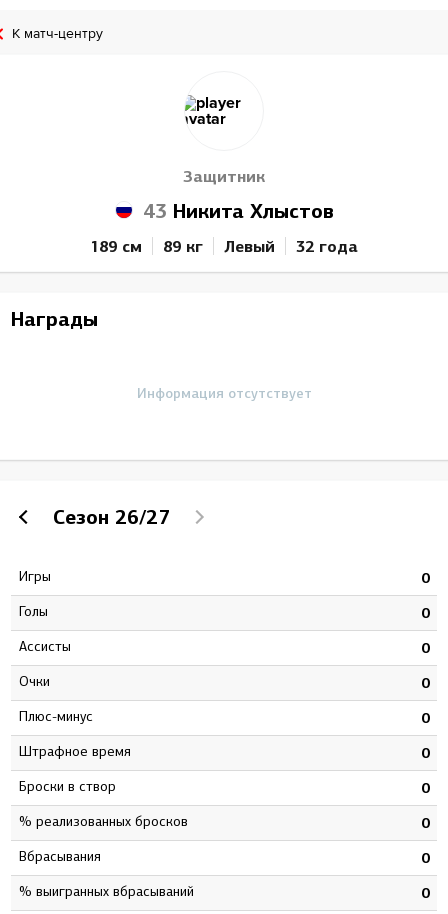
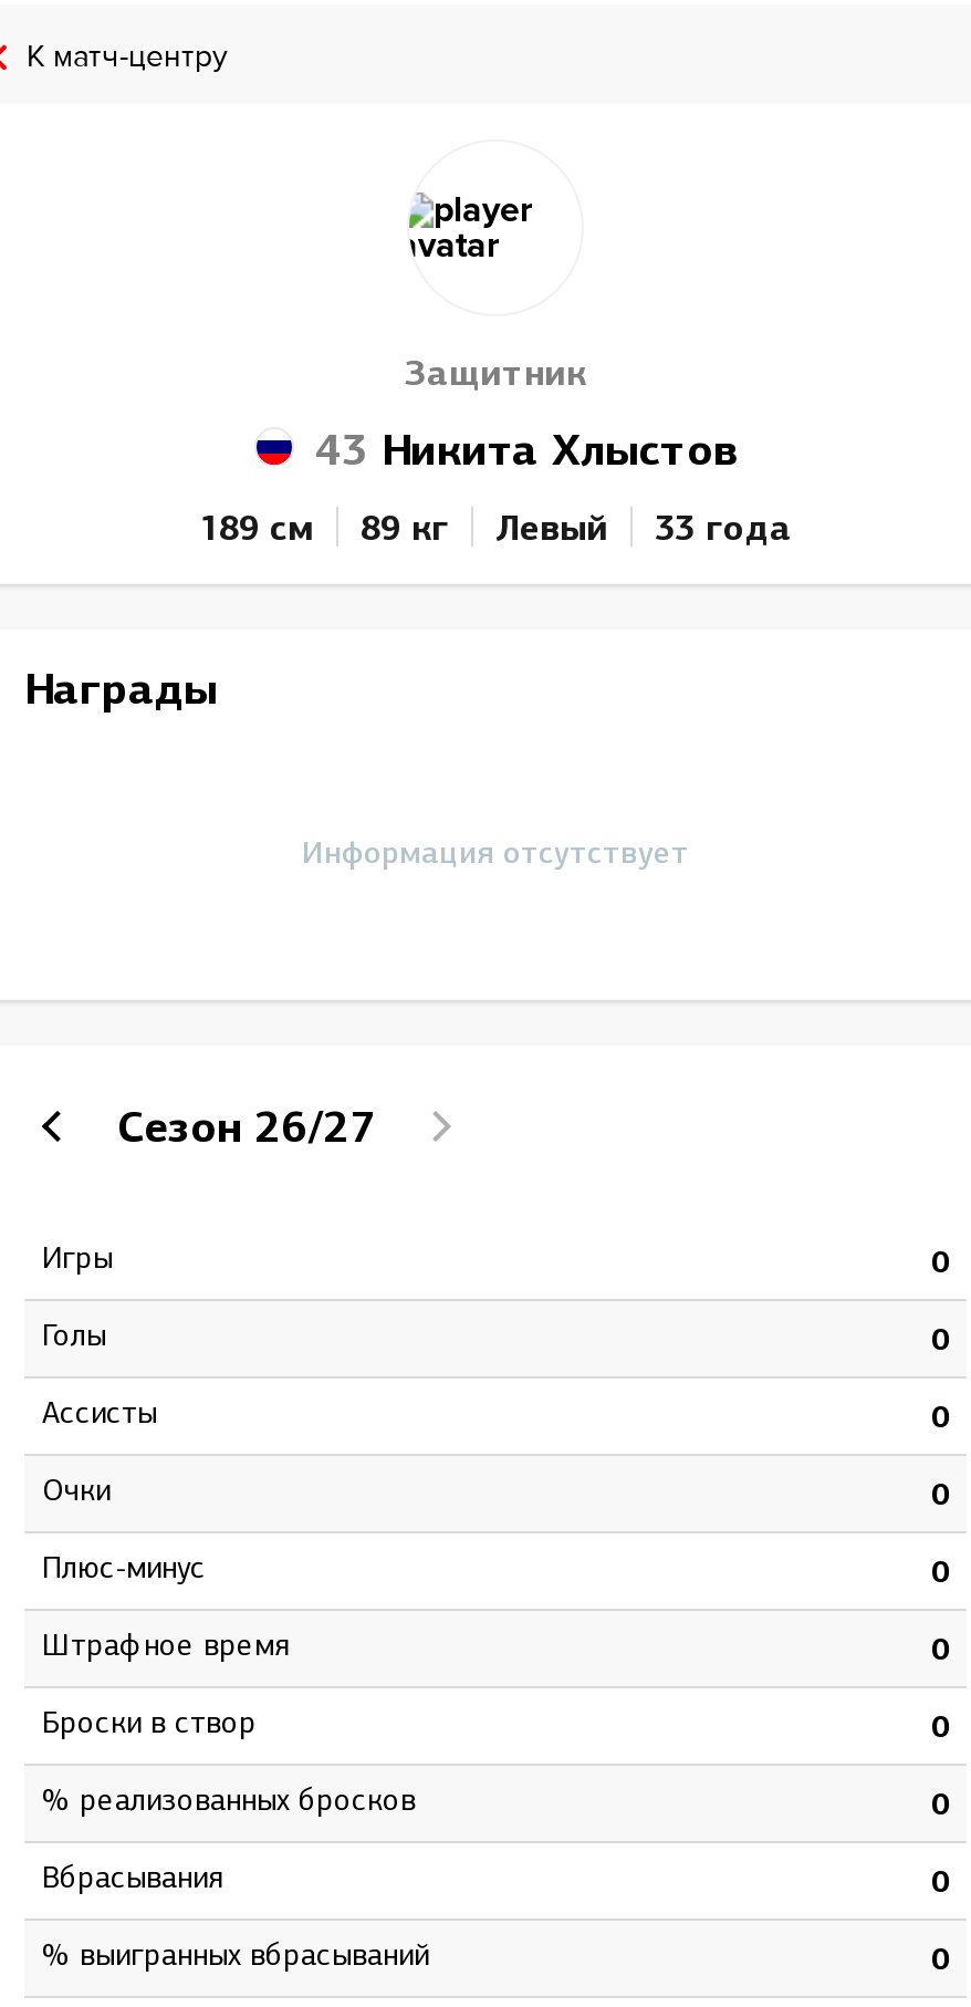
[90,236,358,256] 189 см 89 кг Левый 32 года -> [199,505,792,549] 189 см 89 кг Левый 33 года

